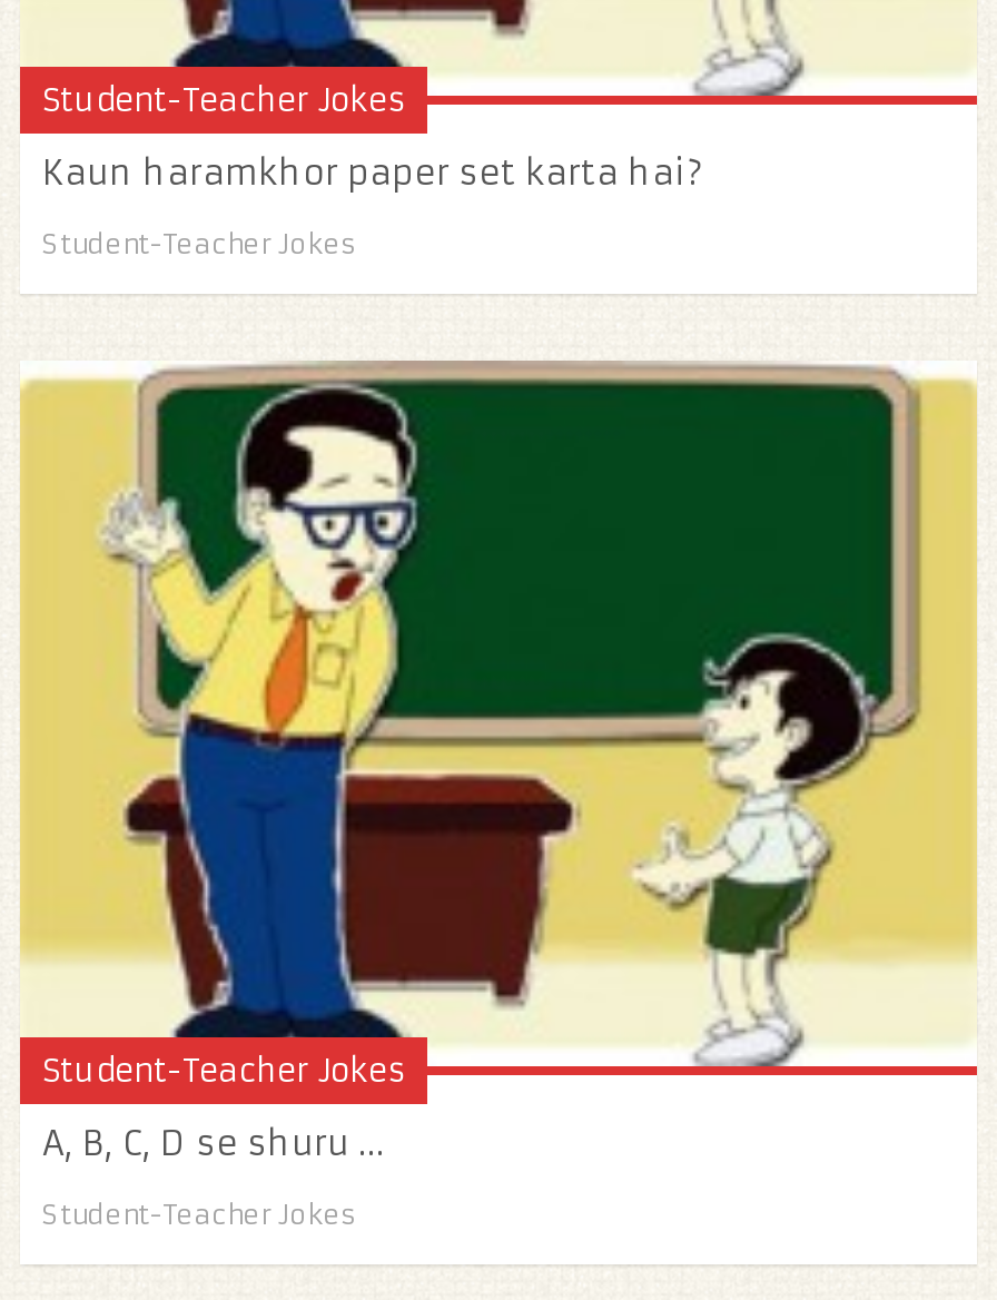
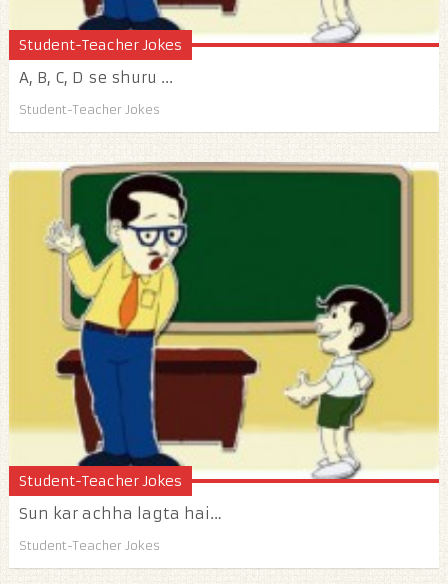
[42,150,701,193] Kaun haramkhor paper set karta hai? -> none
none -> [19,504,222,523] Sun kar achha lagta hai…
moved [42,1123,385,1165] -> [19,68,173,87]: A, B, C, D se shuru ...

